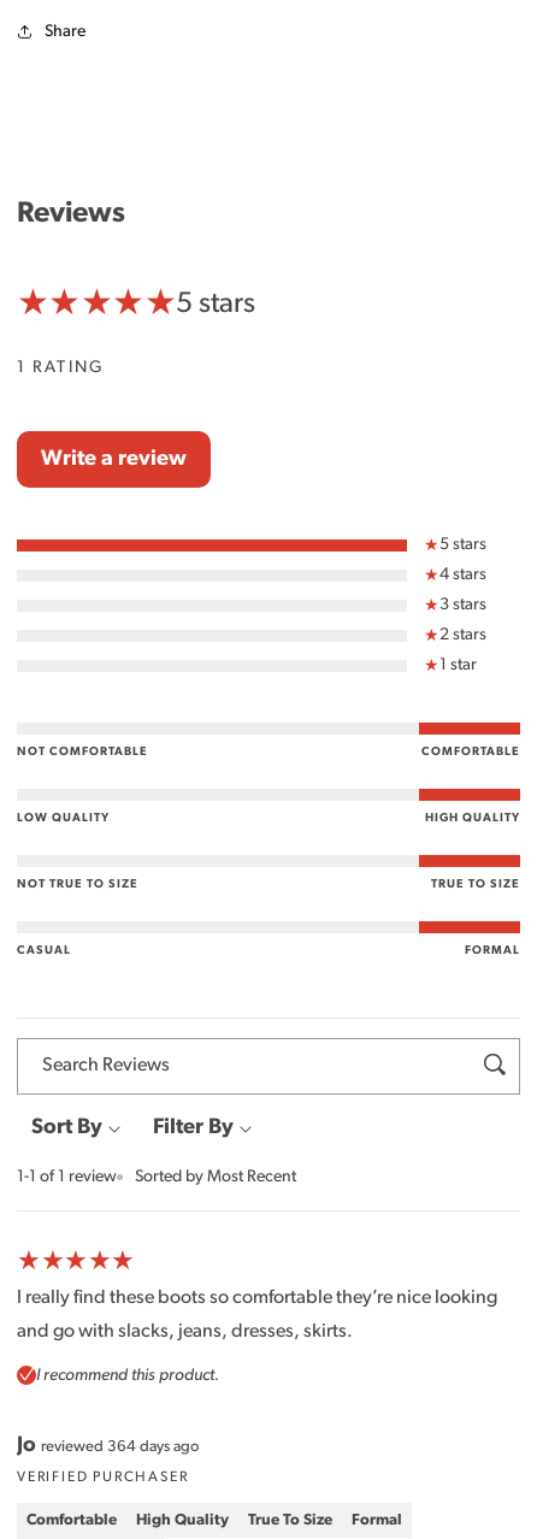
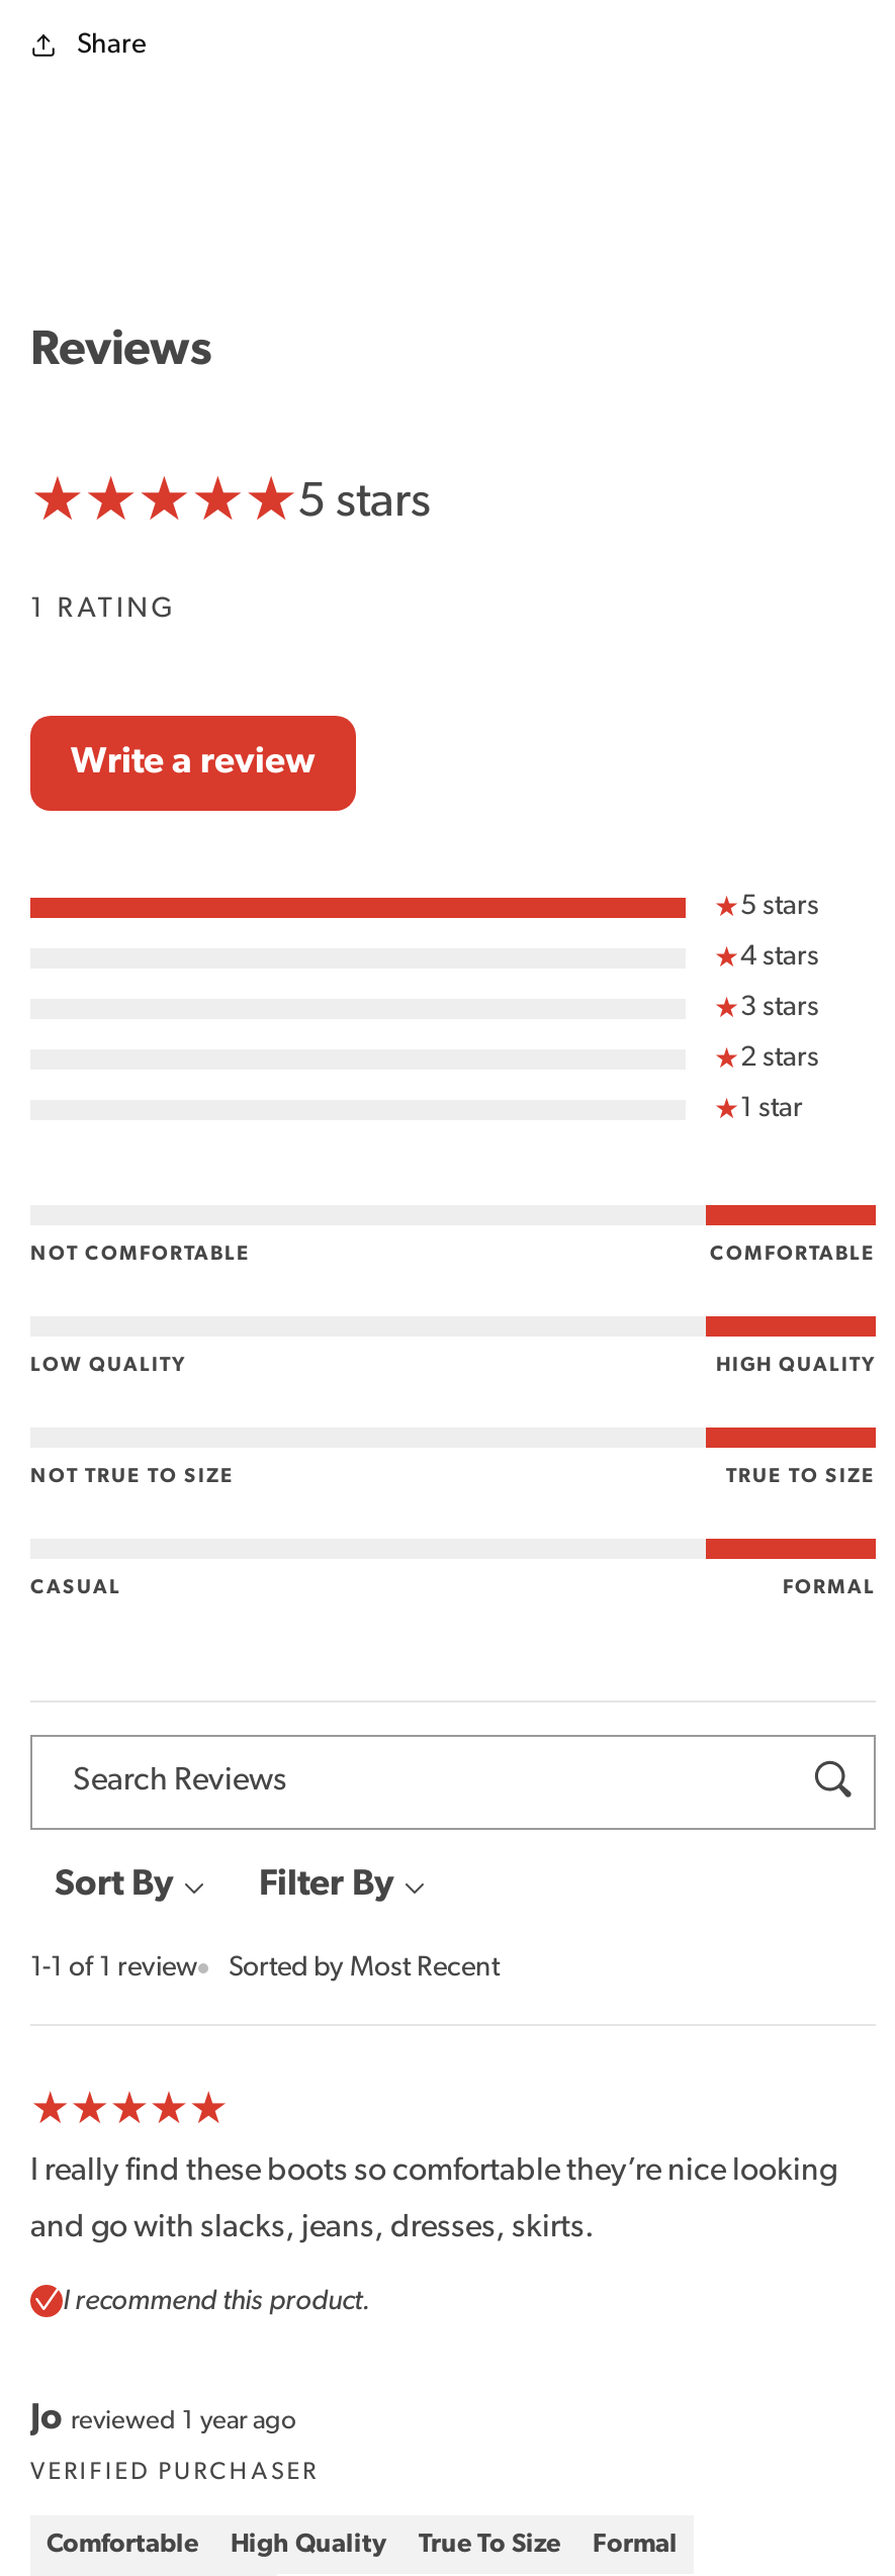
[17,1434,199,1457] Jo reviewed 364 days ago -> [30,2400,295,2438] Jo reviewed 1 year ago

